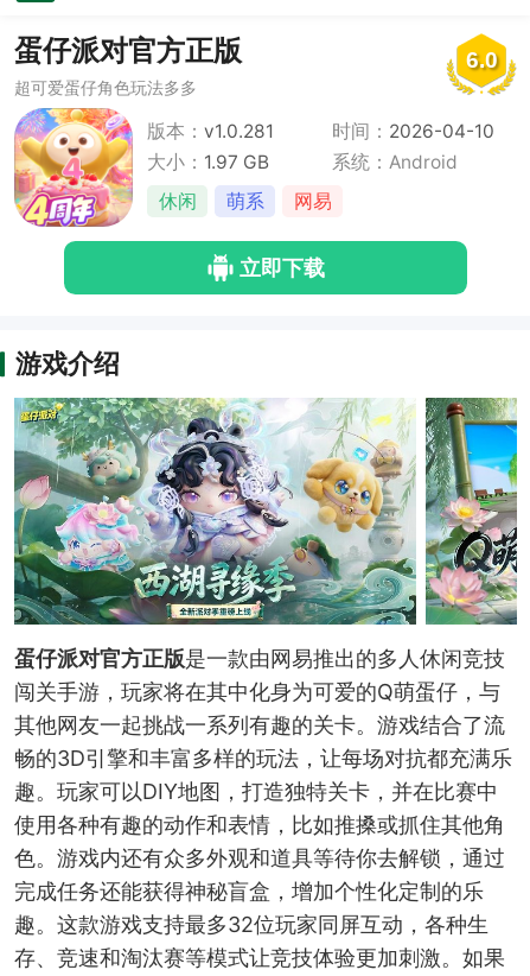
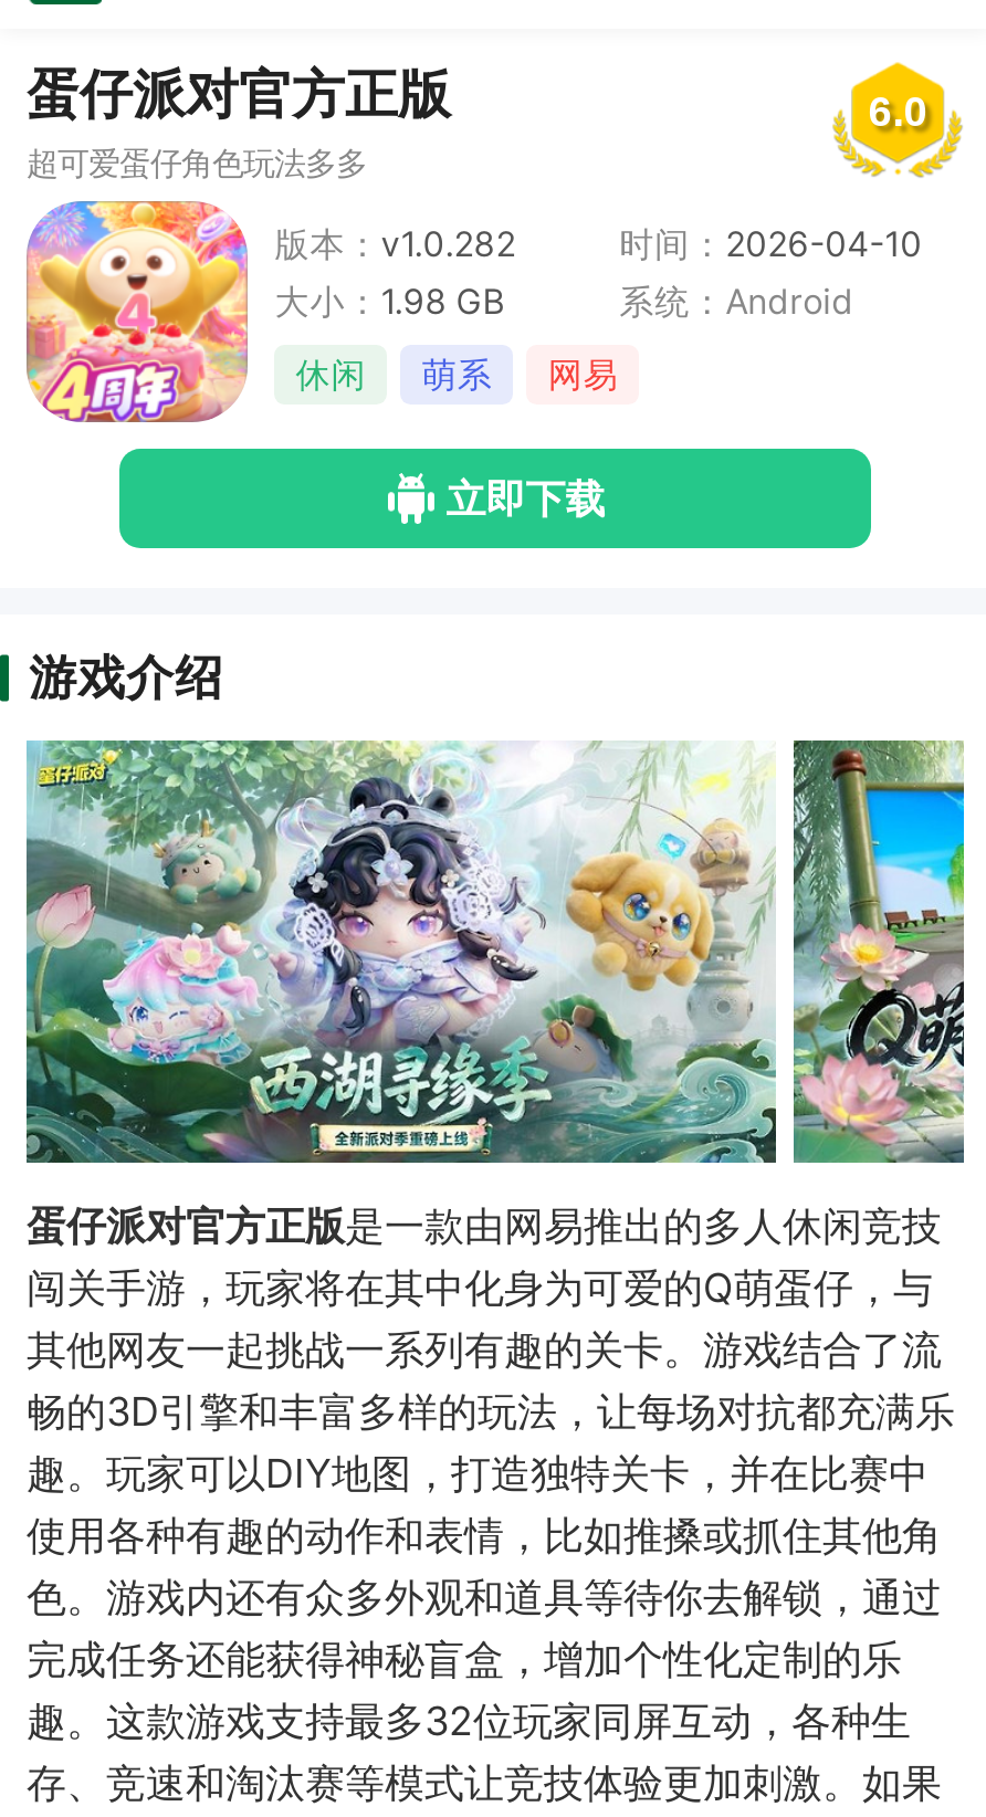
[147,120,274,142] 版本：v1.0.281 -> [275,223,516,265] 版本：v1.0.282
[147,151,269,173] 大小：1.97 GB -> [275,281,504,323] 大小：1.98 GB

